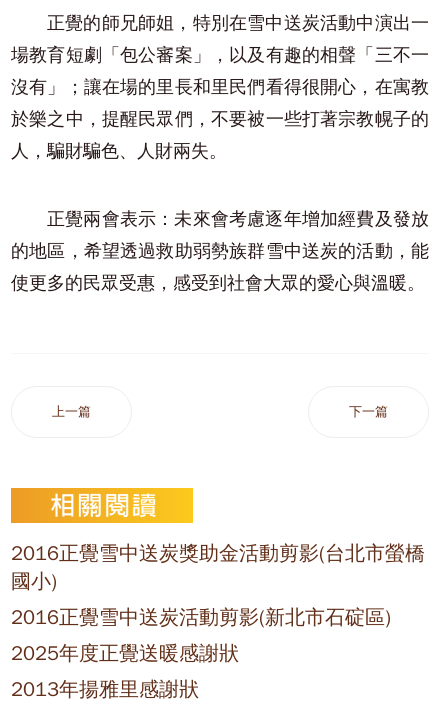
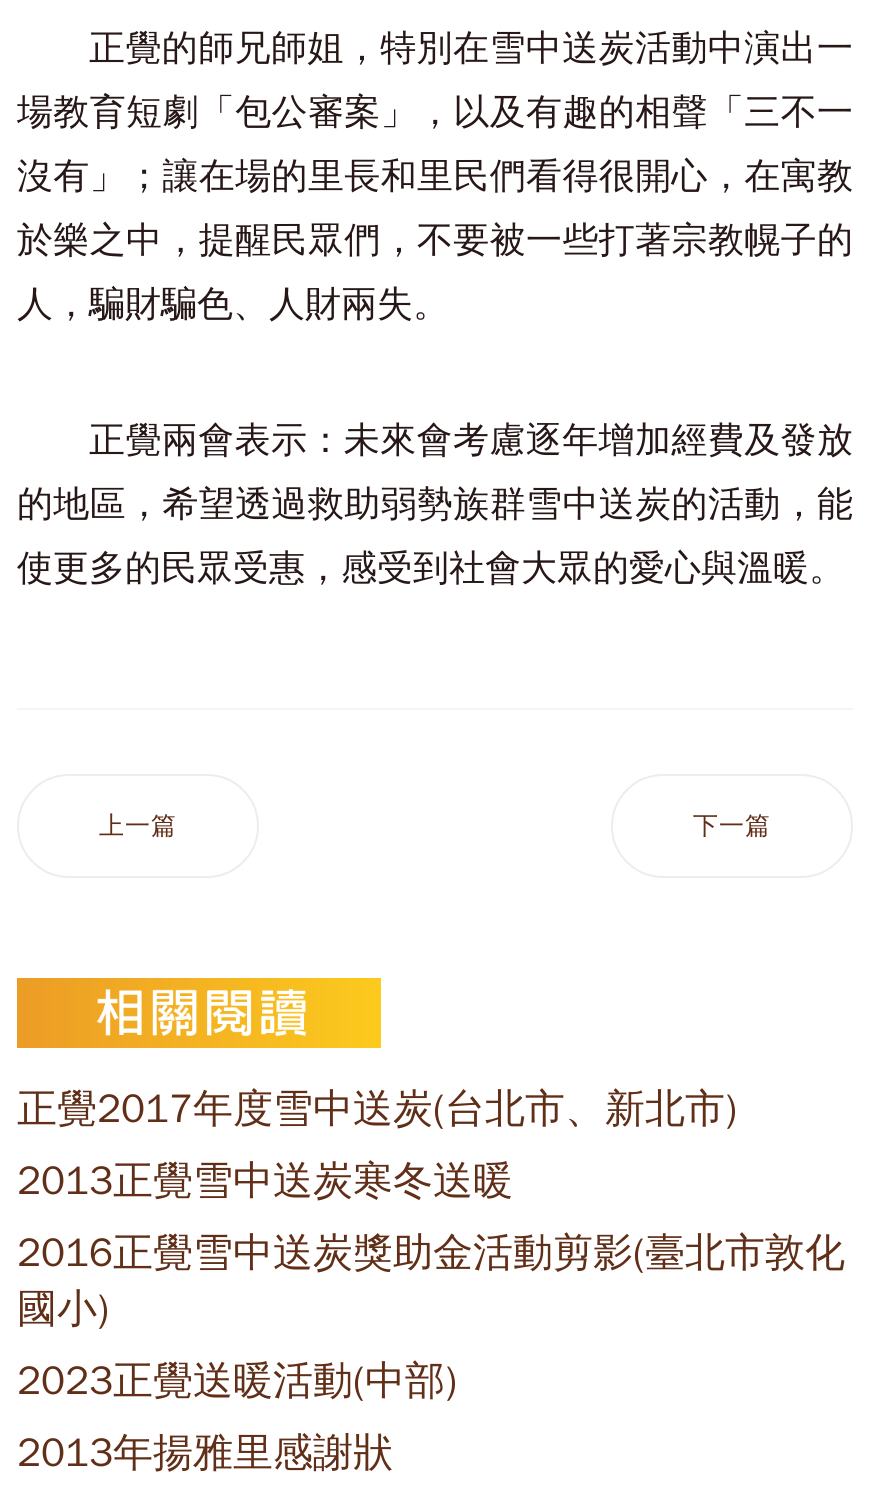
[11,541,425,566] 2016正覺雪中送炭獎助金活動剪影(台北市螢橋 -> [17,1084,845,1278] 正覺2017年度雪中送炭(台北市、新北市) | 2013正覺雪中送炭寒冬送暖 | 2016正覺雪中送炭獎助金活動剪影(臺北市敦化
moved [11,569,57,594] -> [17,1284,109,1334]: 國小)
[11,605,391,666] 2016正覺雪中送炭活動剪影(新北市石碇區) | 2025年度正覺送暖感謝狀 -> [17,1356,457,1406] 2023正覺送暖活動(中部)

